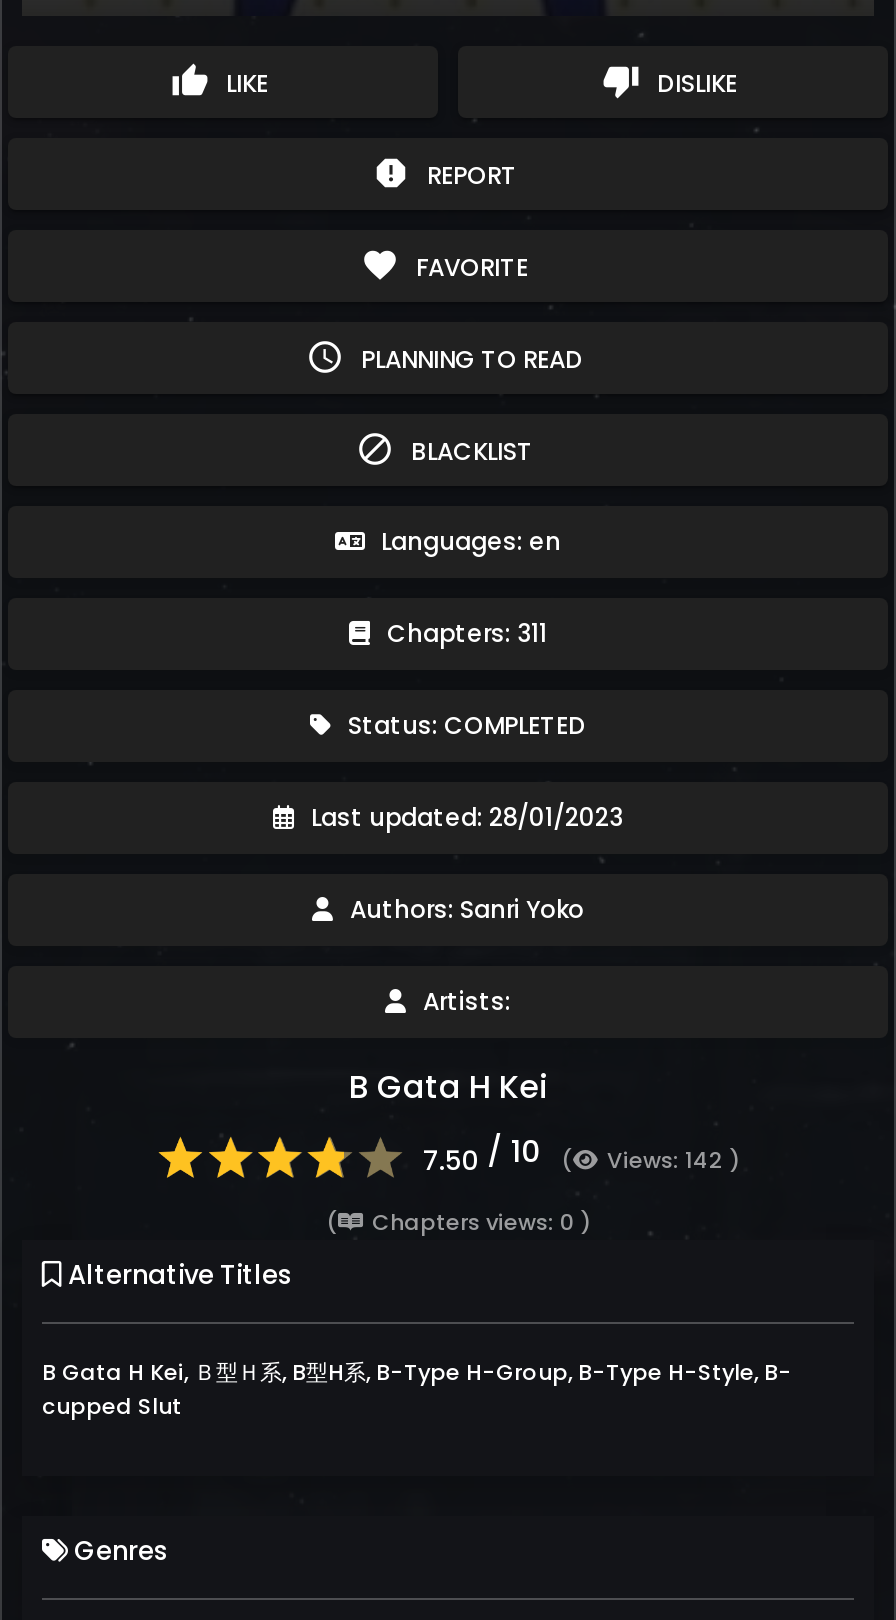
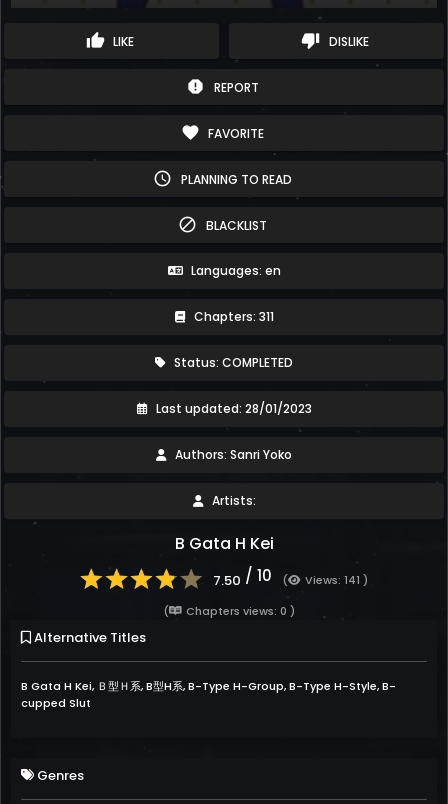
[607,1144,739,1176] Views: 142 ) -> [305,572,368,588] Views: 141 )

